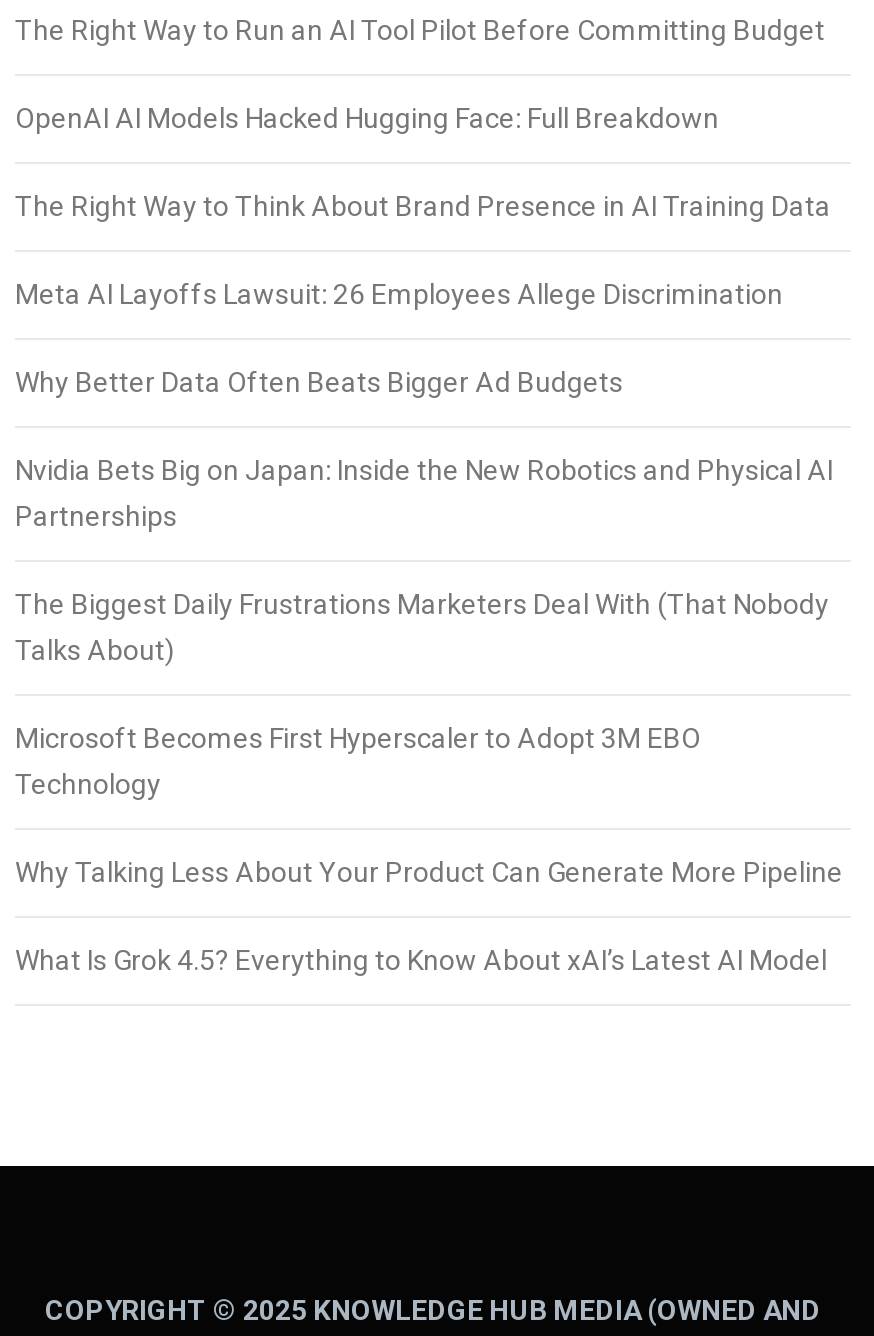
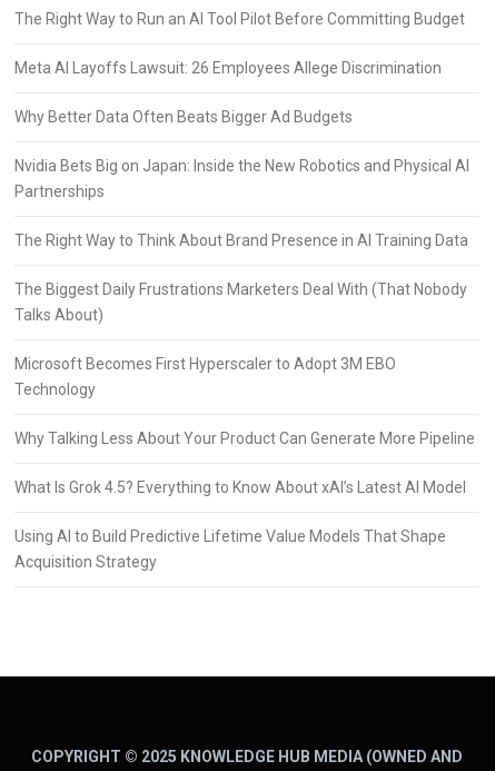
[15,101,719,133] OpenAI AI Models Hacked Hugging Face: Full Breakdown -> none
moved [15,189,831,221] -> [14,231,468,249]: The Right Way to Think About Brand Presence in AI Training Data
moved [15,277,833,531] -> [14,59,469,200]: Meta AI Layoffs Lawsuit: 26 Employees Allege Discrimination | Why Better Data Often Beats Bigger Ad Budgets | Nvidia Bets Big on Japan: Inside the New Robotics and Physical AI | Partnerships
moved [15,587,843,975] -> [14,280,475,496]: The Biggest Daily Frustrations Marketers Deal With (That Nobody | Talks About) | Microsoft Becomes First Hyperscaler to Adopt 3M EBO | Technology | Why Talking Less About Your Product Can Generate More Pipeline | What Is Grok 4.5? Everything to Know About xAI’s Latest AI Model
none -> [14,527,446,570] Using AI to Build Predictive Lifetime Value Models That Shape | Acquisition Strategy

